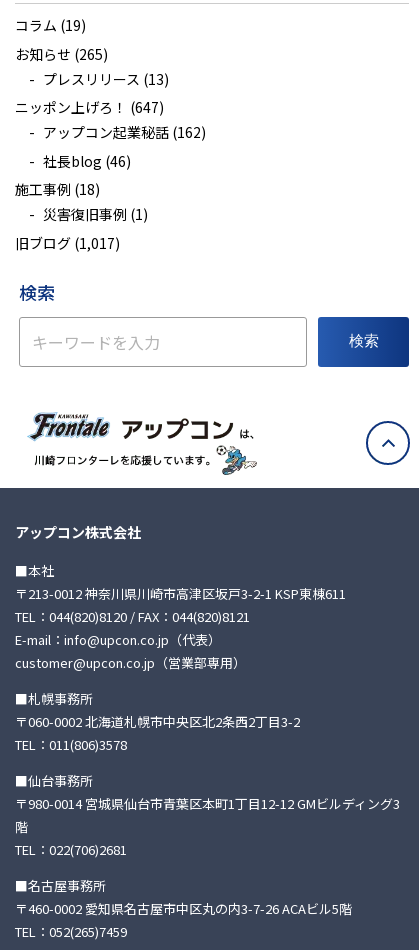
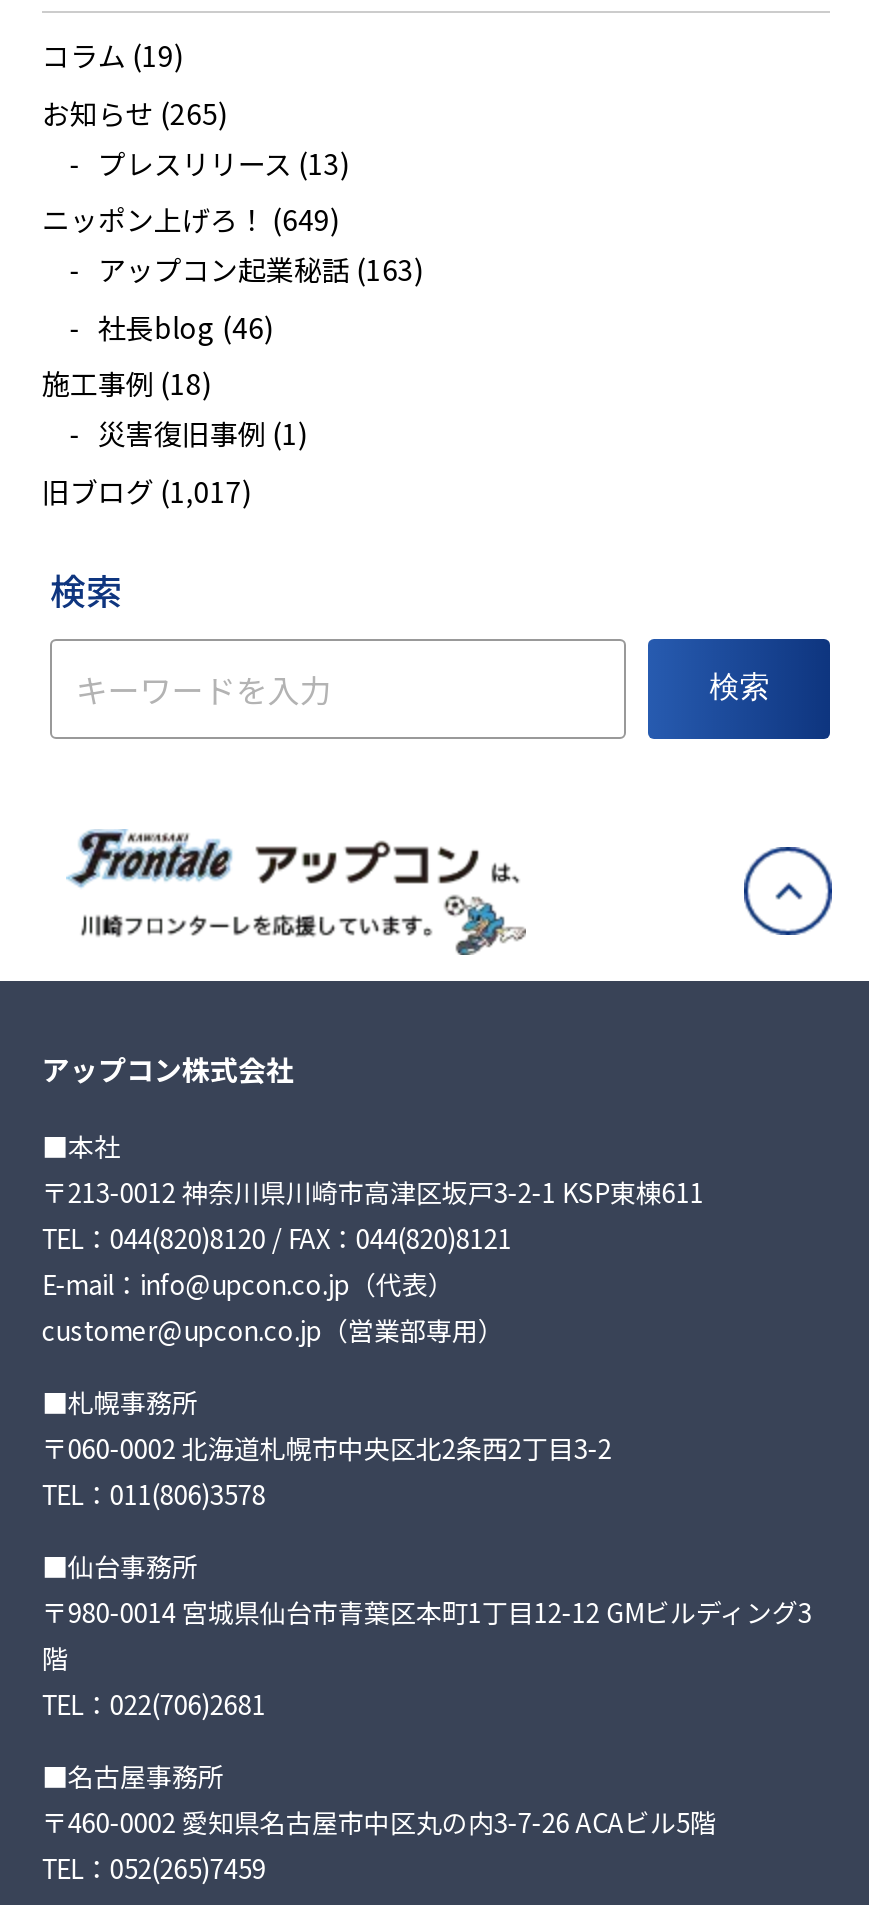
[15,97,164,117] ニッポン上げろ！(647) -> [42,199,340,239] ニッポン上げろ！(649)
[43,122,206,142] アップコン起業秘話(162) -> [98,249,424,289] アップコン起業秘話(163)

